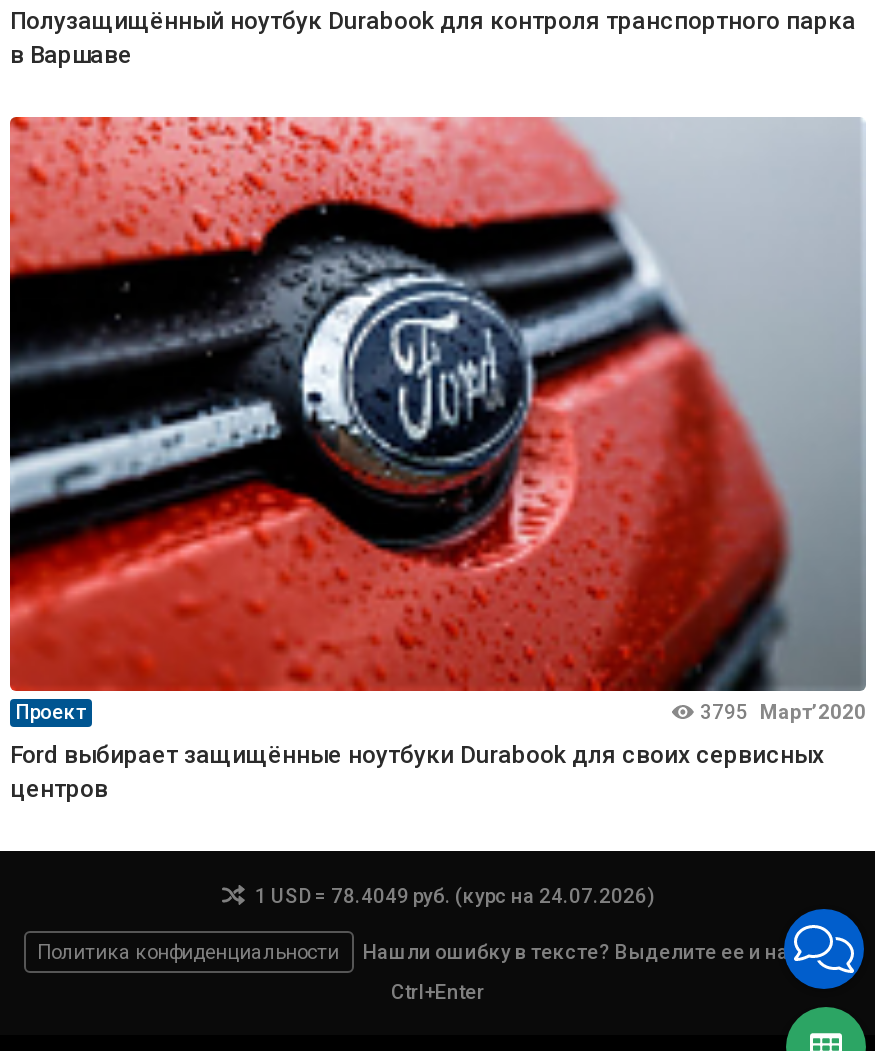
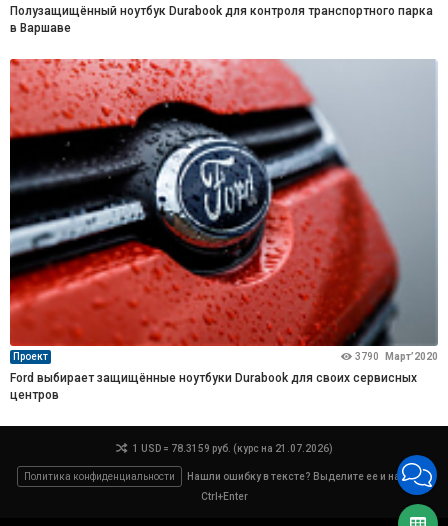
[700,700,866,722] 3795 Март’2020 -> [355,351,438,362] 3790 Март’2020
[255,884,655,906] 1 USD = 78.4049 руб. (курс на 24.07.2026) -> [132,443,332,454] 1 USD = 78.3159 руб. (курс на 21.07.2026)

